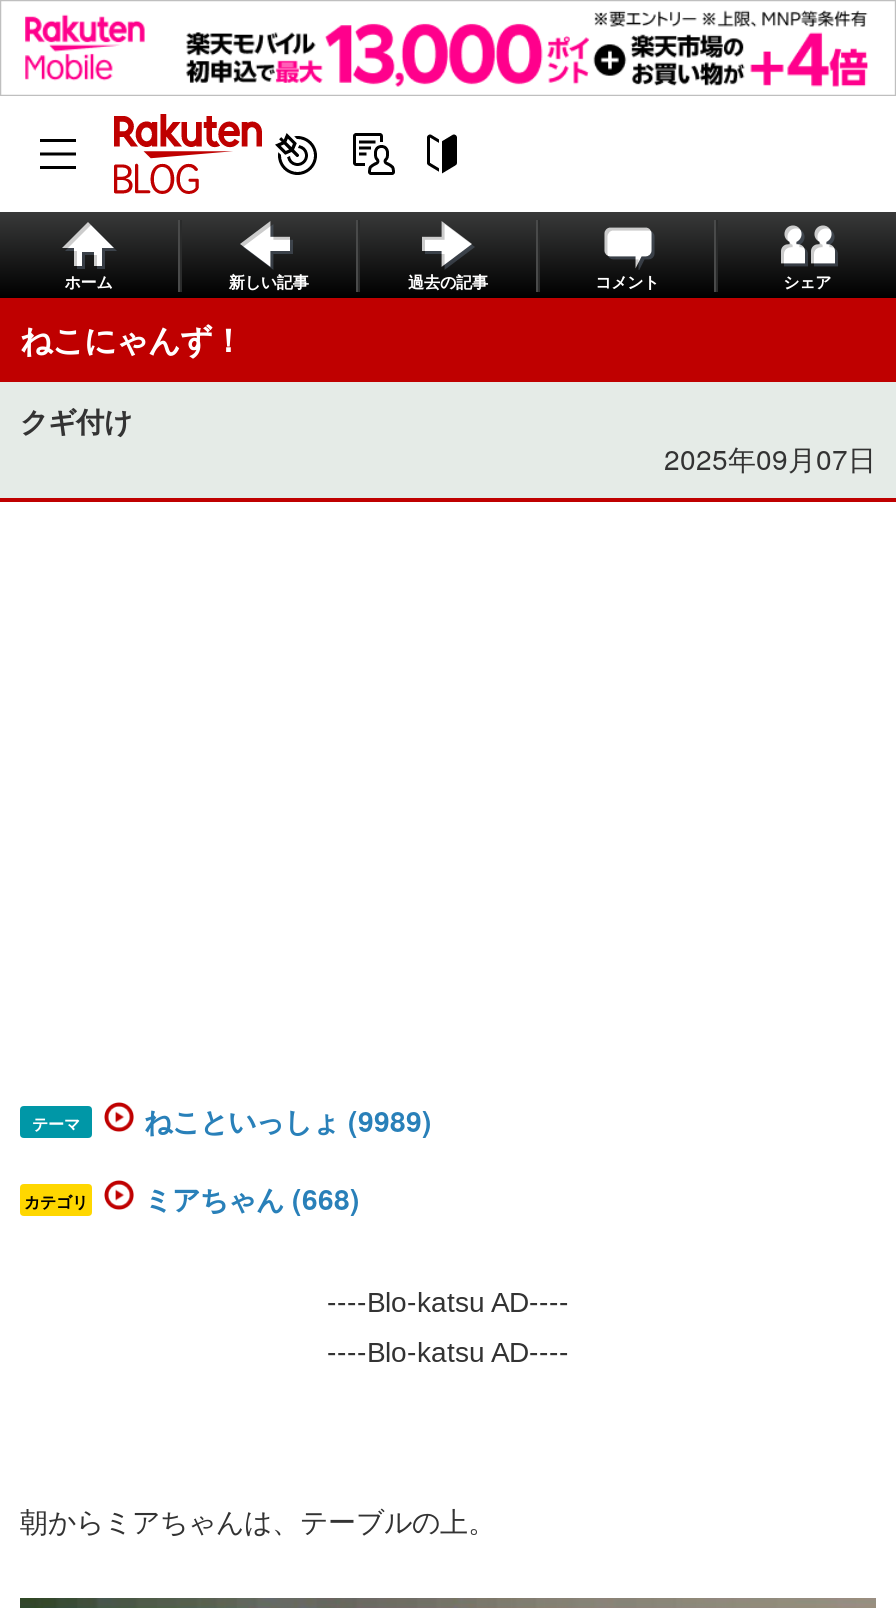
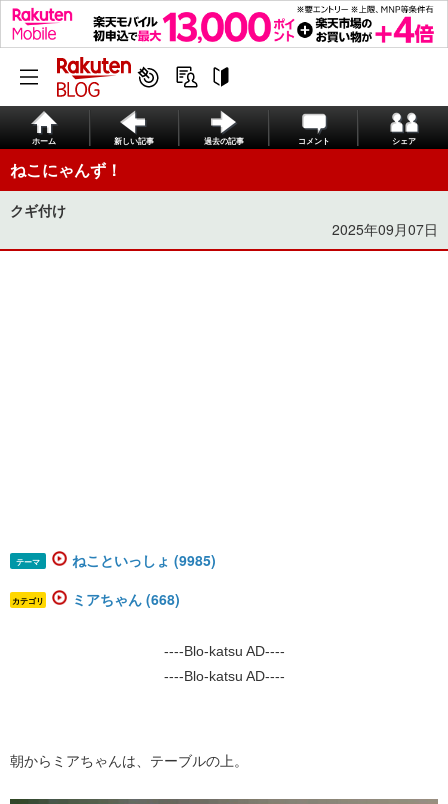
[144,1100,432,1140] ねこといっしょ (9989) -> [72,550,216,570] ねこといっしょ (9985)

